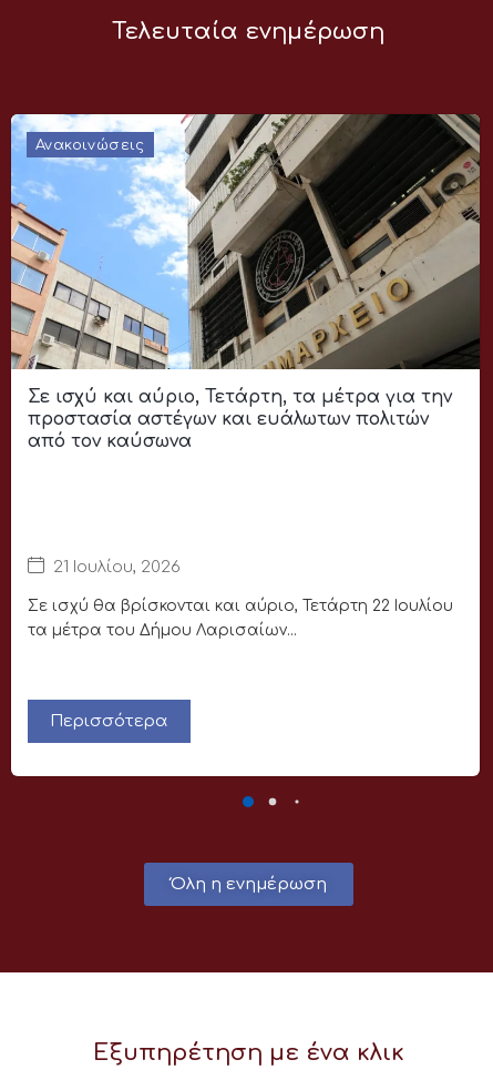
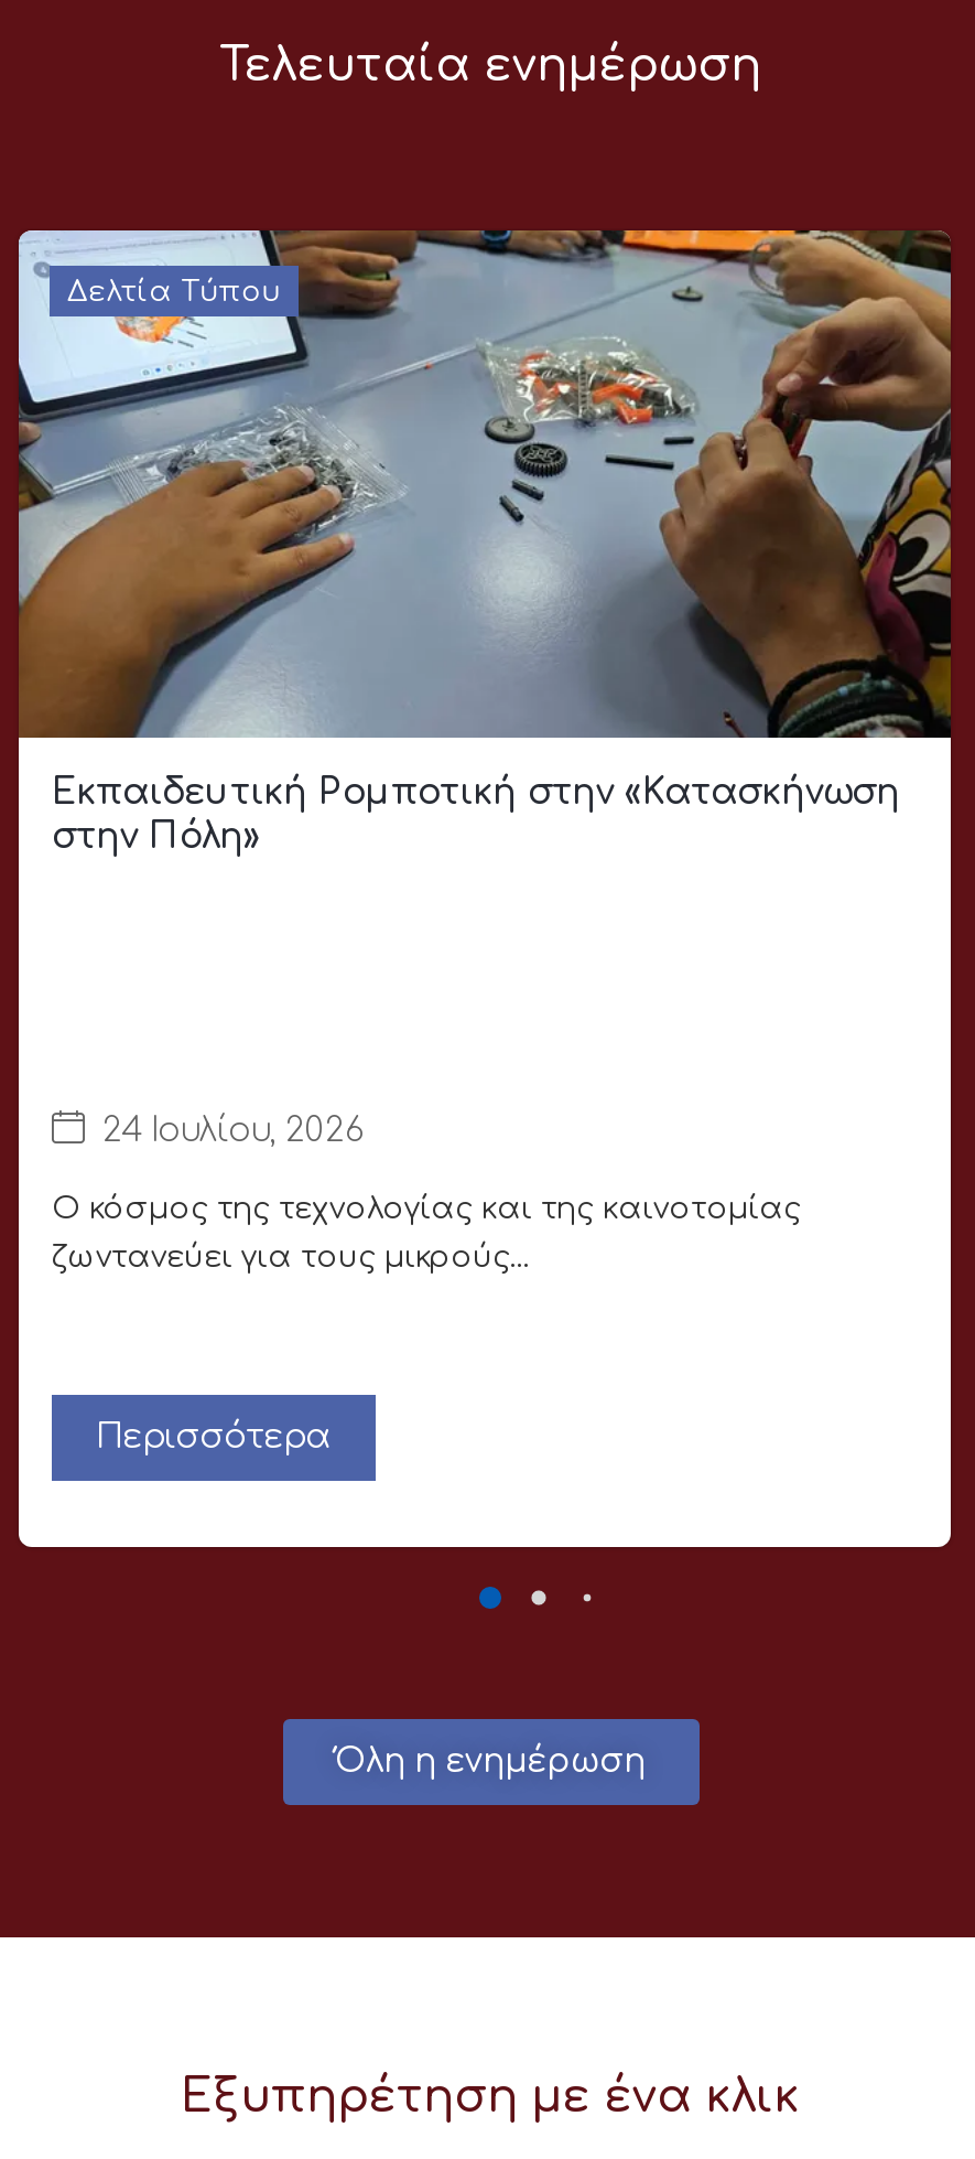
[10,113,481,370] [image] | Ανακοινώσεις -> [17,228,951,740] [image] | Δελτία Τύπου
[28,387,452,451] Σε ισχύ και αύριο, Τετάρτη, τα μέτρα για την | προστασία αστέγων και ευάλωτων πολιτών | από τον καύσωνα -> [52,772,900,856] Εκπαιδευτική Ρομποτική στην «Κατασκήνωση | στην Πόλη»
[53,557,181,576] 21 Ιουλίου, 2026 -> [102,1112,365,1149] 24 Ιουλίου, 2026
[28,597,453,614] Σε ισχύ θα βρίσκονται και αύριο, Τετάρτη 22 Ιουλίου -> [52,1191,801,1224] Ο κόσμος της τεχνολογίας και της καινοτομίας
[28,622,297,638] τα μέτρα του Δήμου Λαρισαίων... -> [52,1240,530,1273] ζωντανεύει για τους μικρούς...

